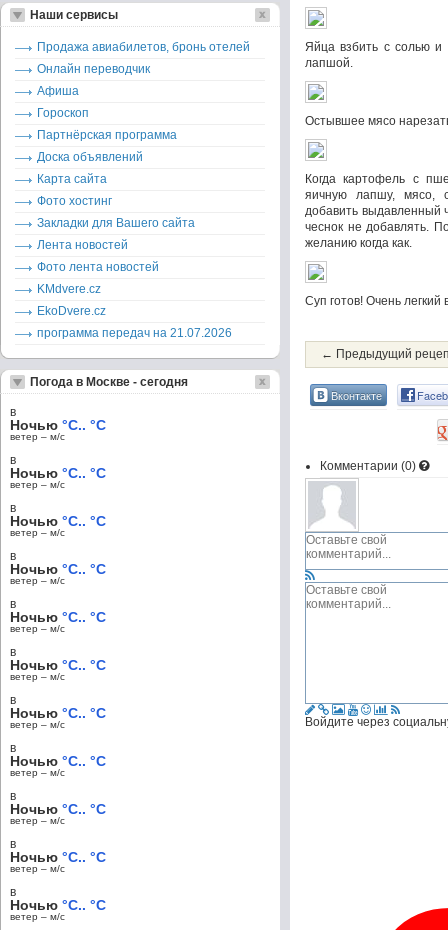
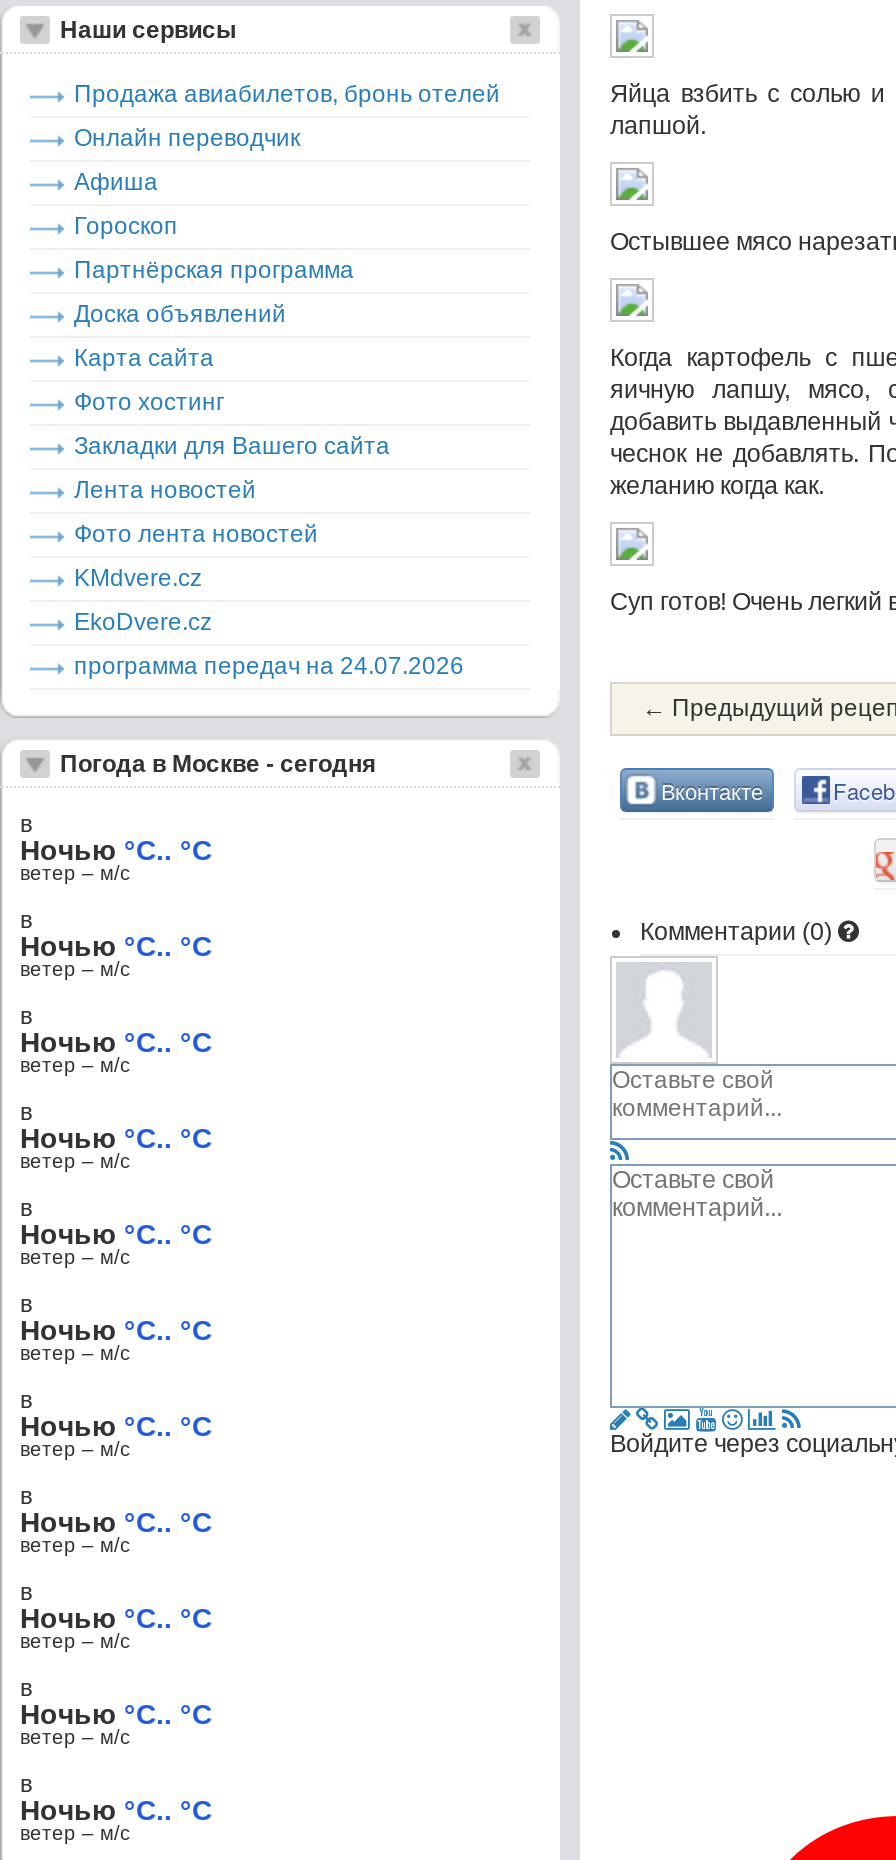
[37,326,232,340] программа передач на 21.07.2026 -> [74,652,464,680] программа передач на 24.07.2026

